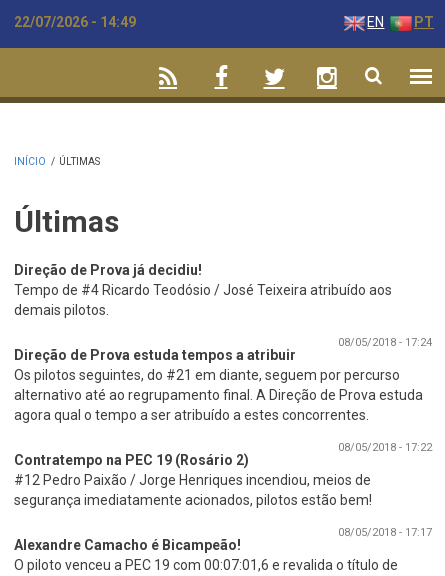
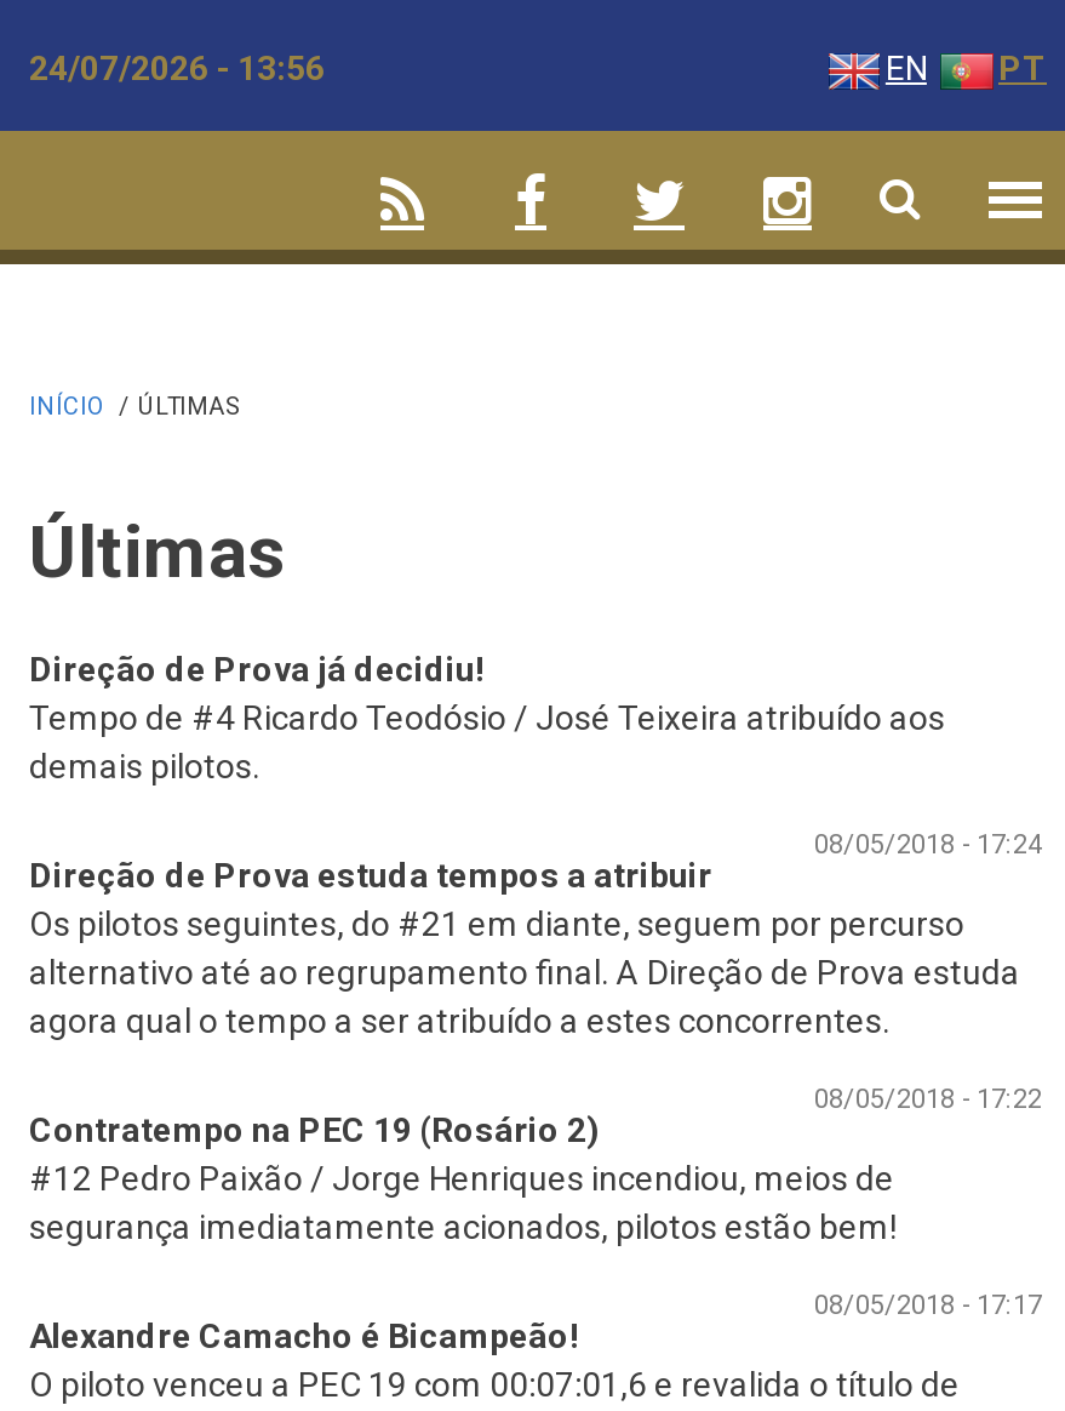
[14,14,136,30] 22/07/2026 - 14:49 -> [29,48,325,87] 24/07/2026 - 13:56

